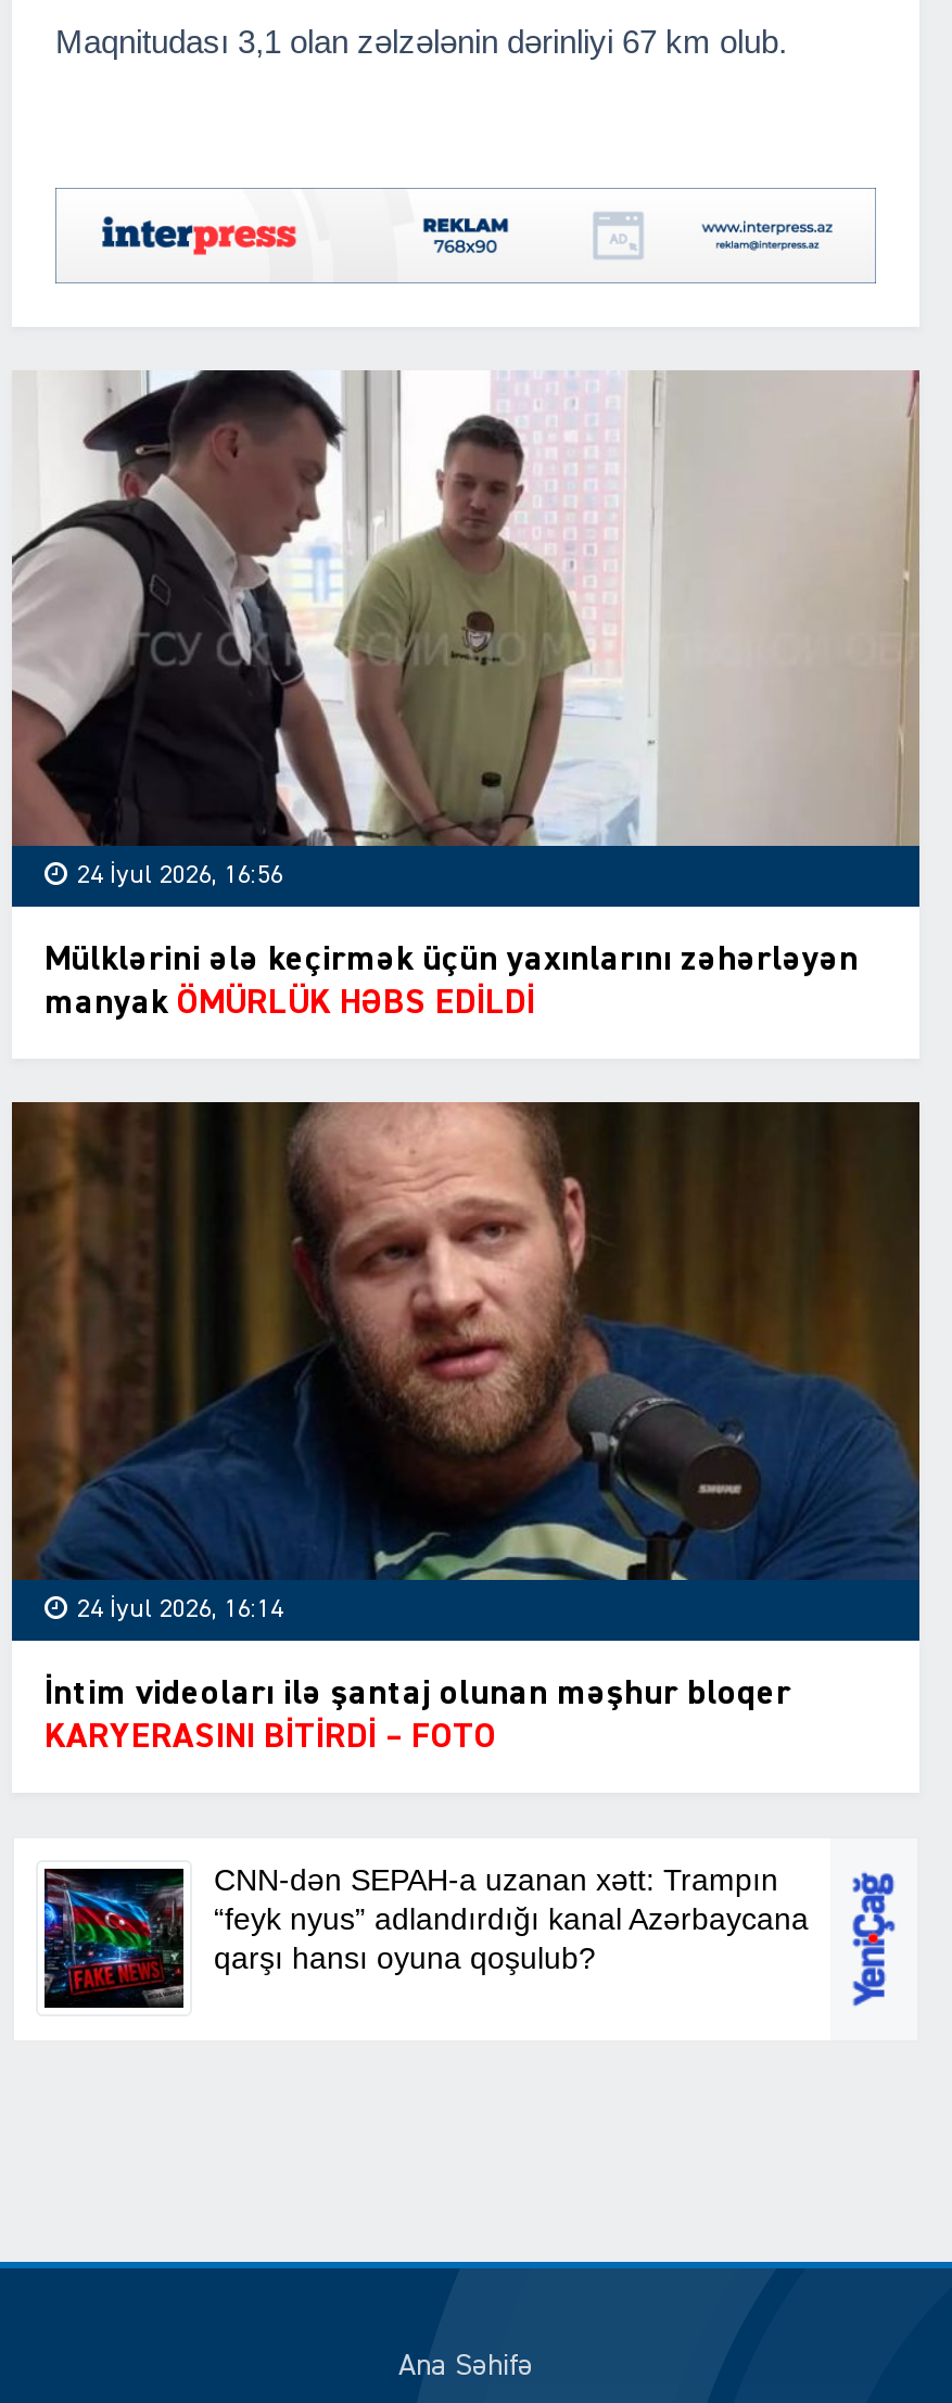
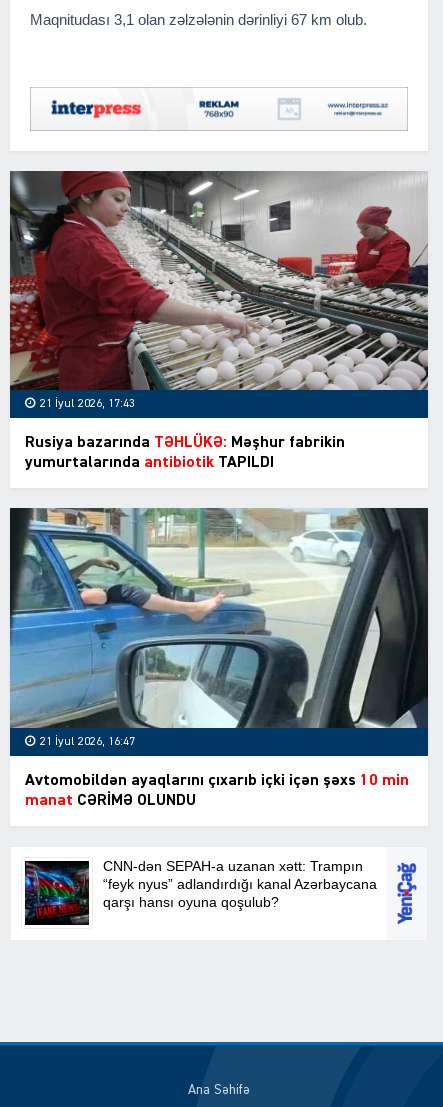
[12,368,919,890] [image] | 24 İyul 2026, 16:56 -> [9,170,428,410] [image] | 21 İyul 2026, 17:43
[45,944,859,1022] Mülklərini ələ keçirmək üçün yaxınlarını zəhərləyən | manyak ÖMÜRLÜK HƏBS EDİLDİ -> [25,435,345,471] Rusiya bazarında TƏHLÜKƏ: Məşhur fabrikin | yumurtalarında antibiotik TAPILDI
[10,1100,919,1623] [image] | 24 İyul 2026, 16:14 -> [9,507,428,748] [image] | 21 İyul 2026, 16:47
[45,1677,791,1755] İntim videoları ilə şantaj olunan məşhur bloqer | KARYERASINI BİTİRDİ – FOTO -> [25,773,409,809] Avtomobildən ayaqlarını çıxarıb içki içən şəxs 10 min | manat CƏRİMƏ OLUNDU

